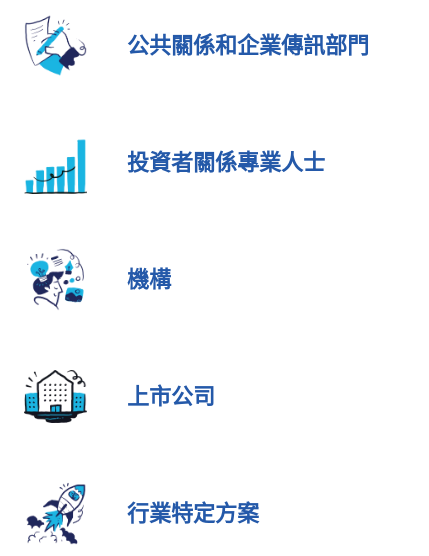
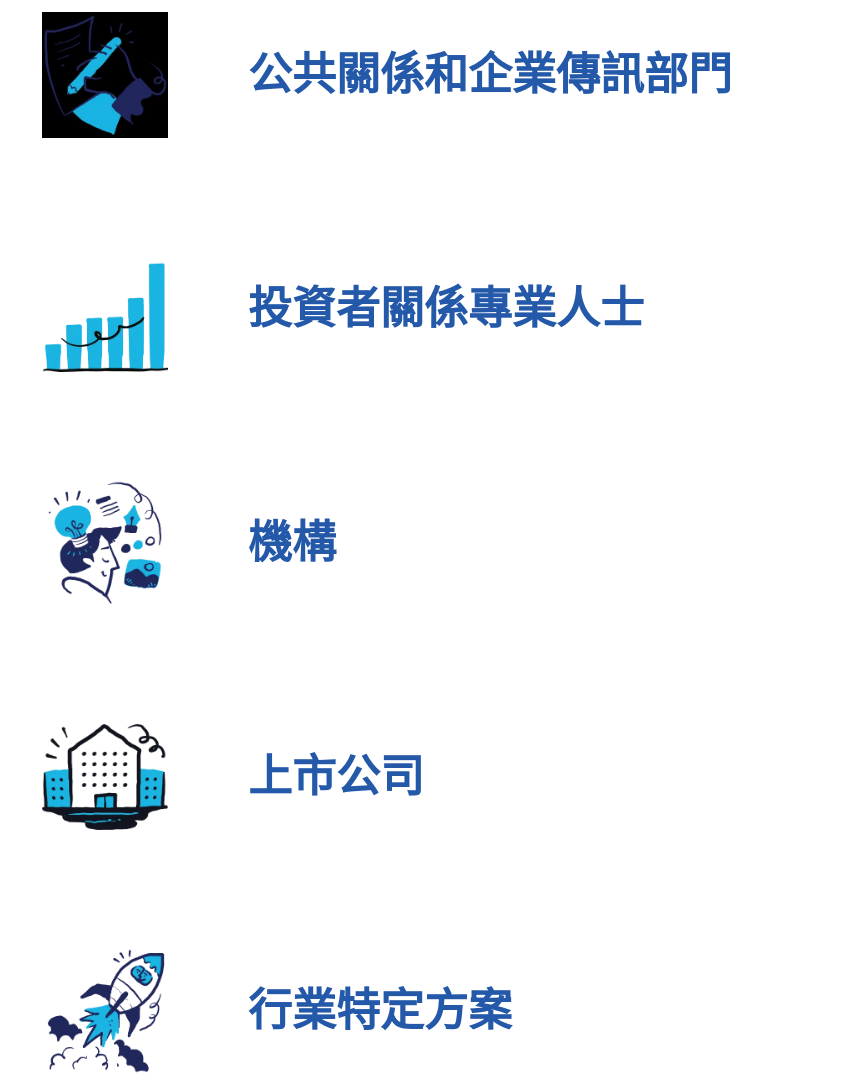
[24,14,87,77] [image] -> [40,10,170,140] [image]

